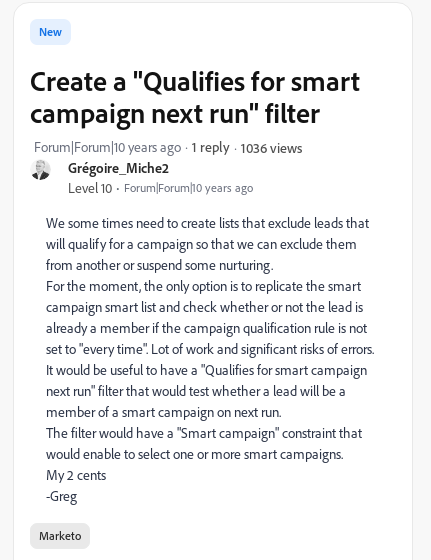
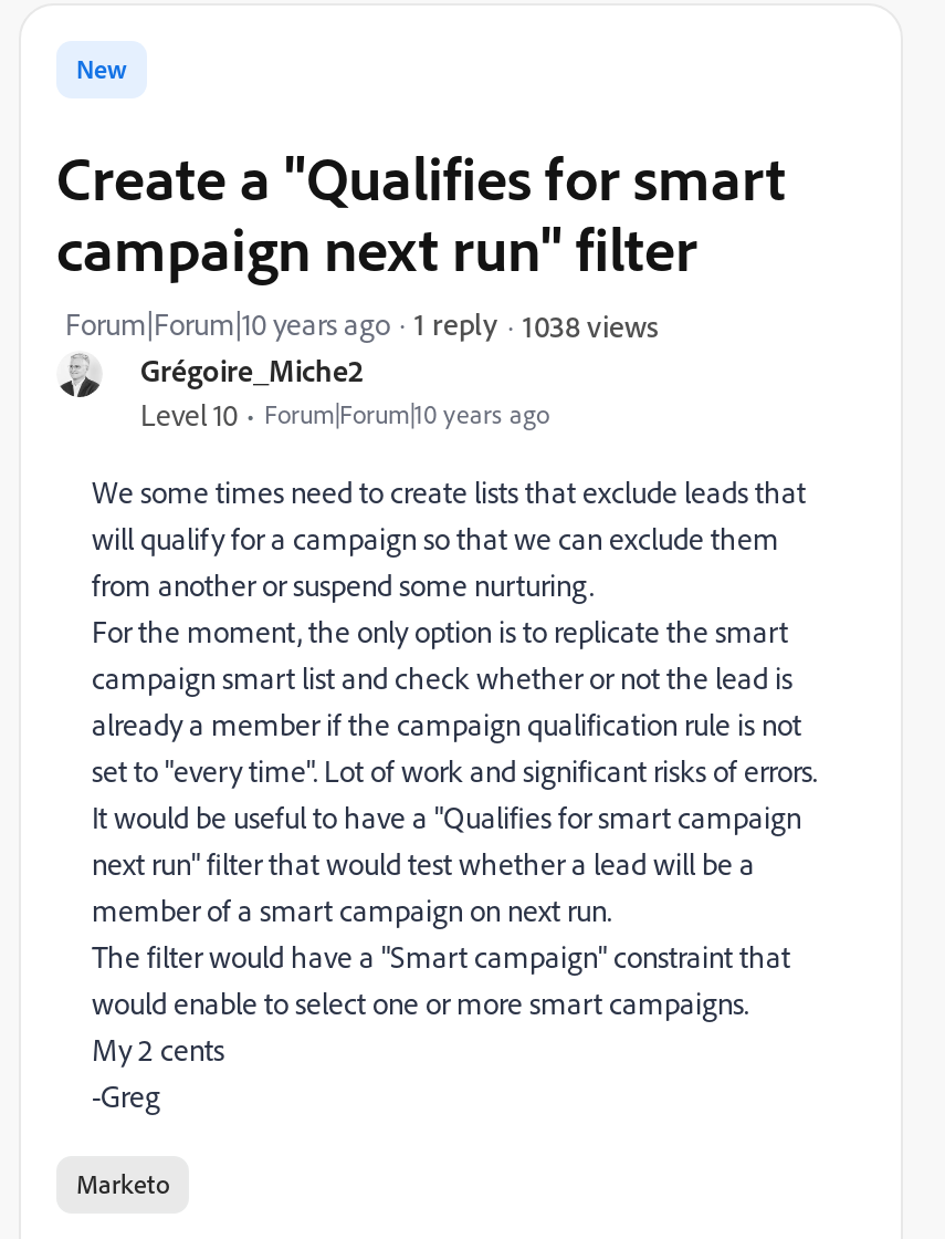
[241,138,302,155] 1036 views -> [523,305,658,343] 1038 views

